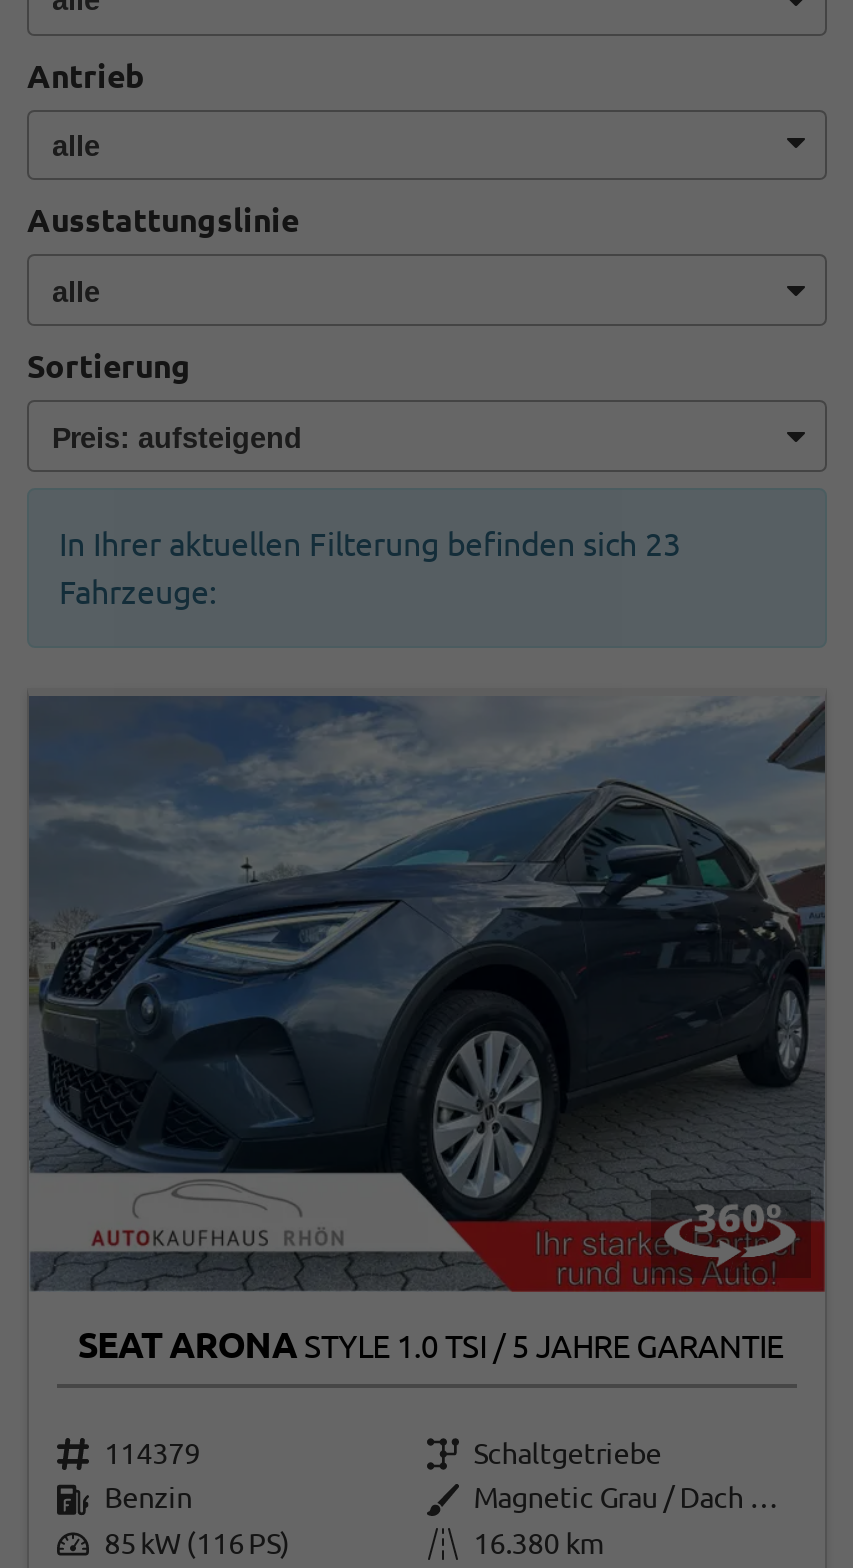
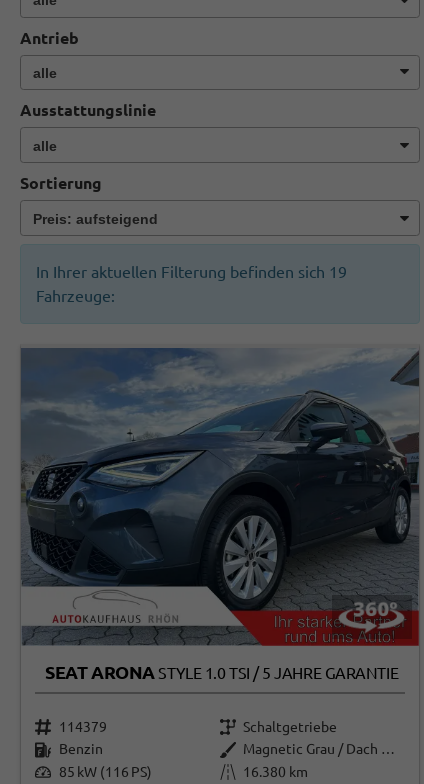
[59,526,681,562] In Ihrer aktuellen Filterung befinden sich 23 -> [36,263,347,281] In Ihrer aktuellen Filterung befinden sich 19

